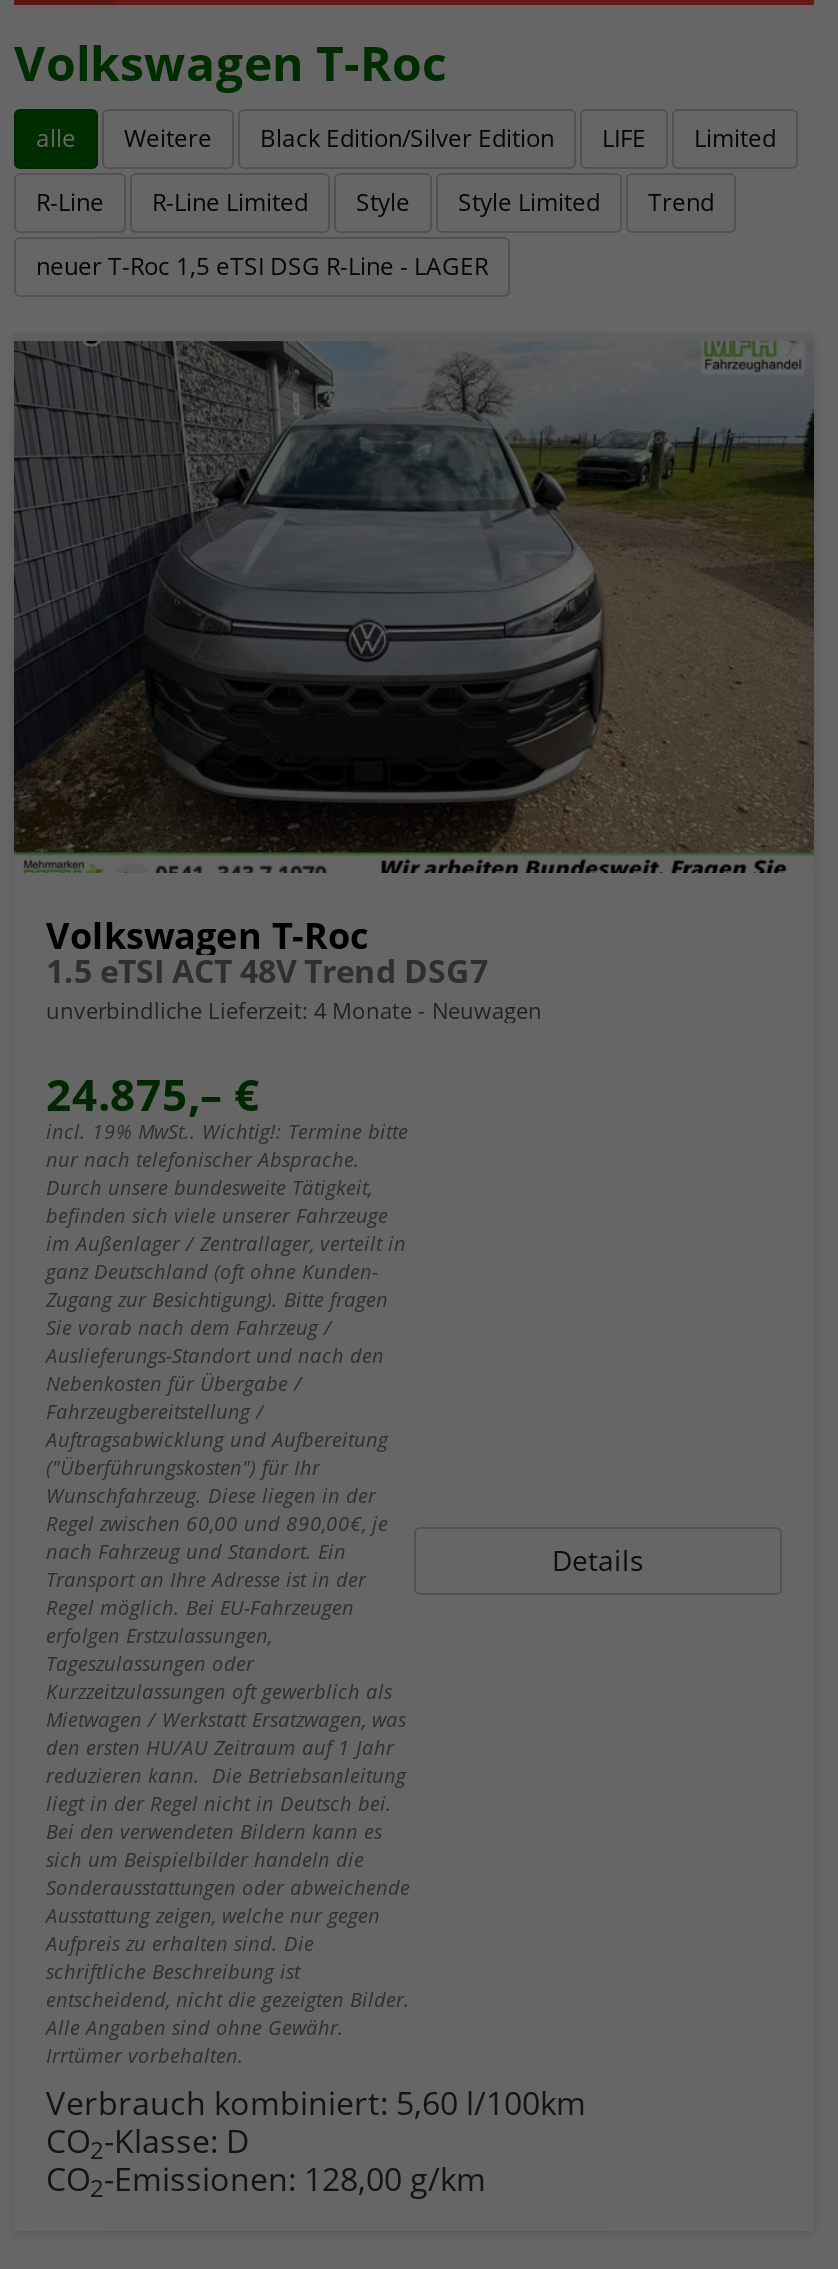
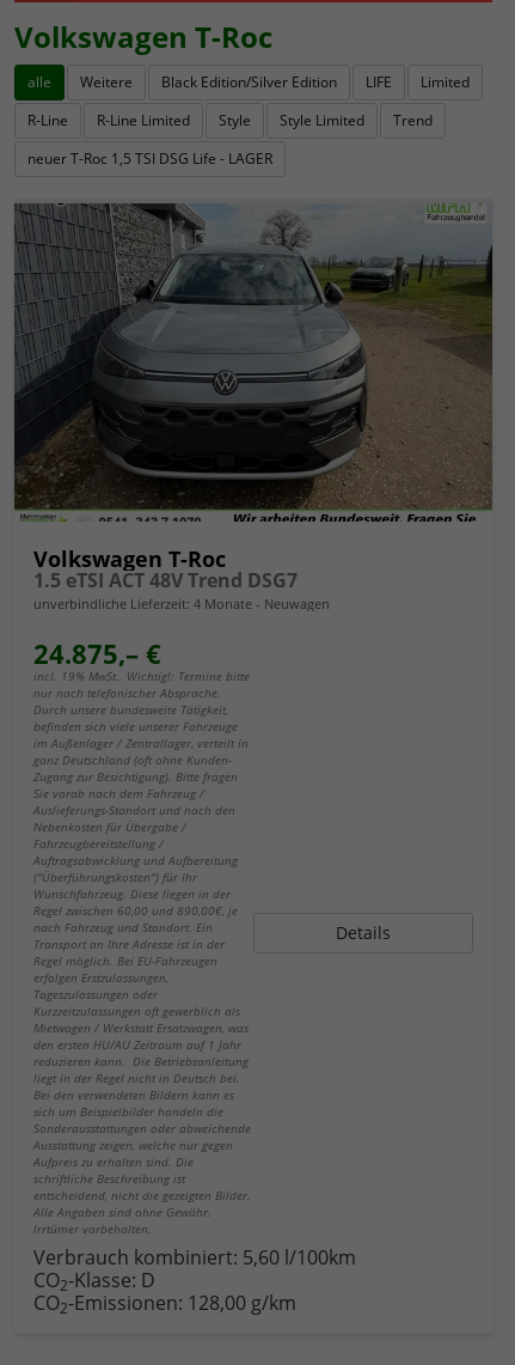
[36,248,488,282] neuer T-Roc 1,5 eTSI DSG R-Line - LAGER -> [27,148,272,168] neuer T-Roc 1,5 TSI DSG Life - LAGER

